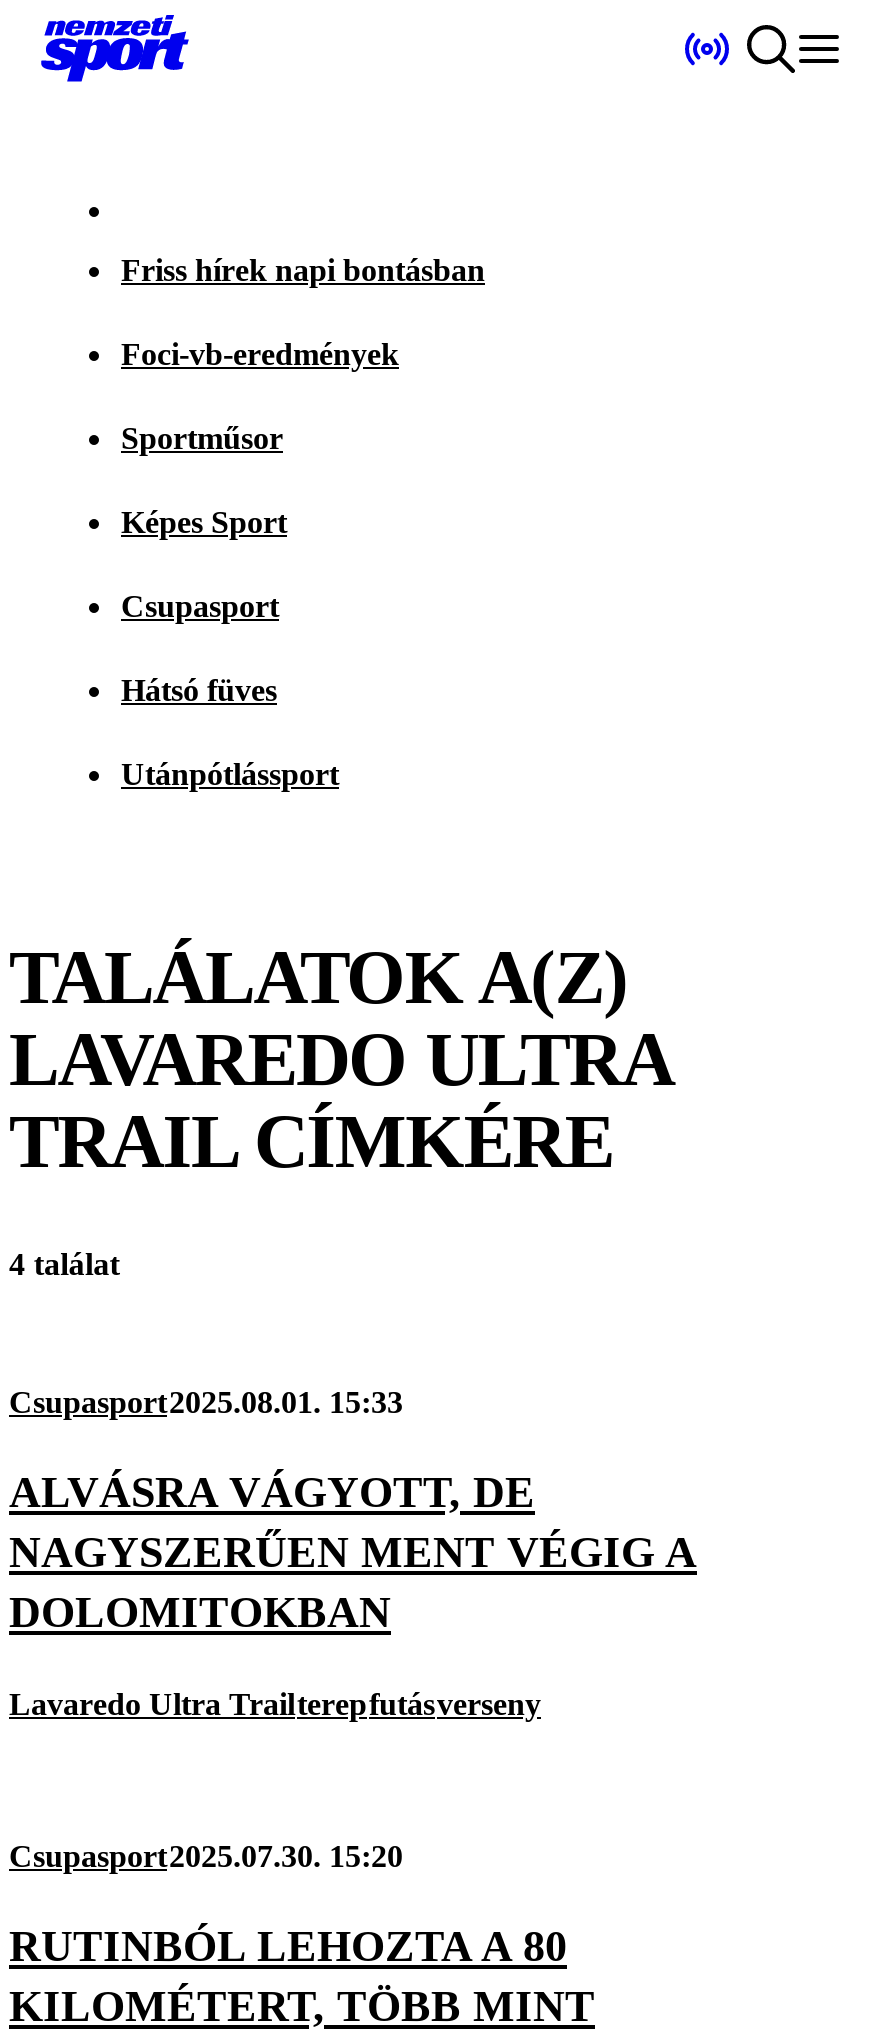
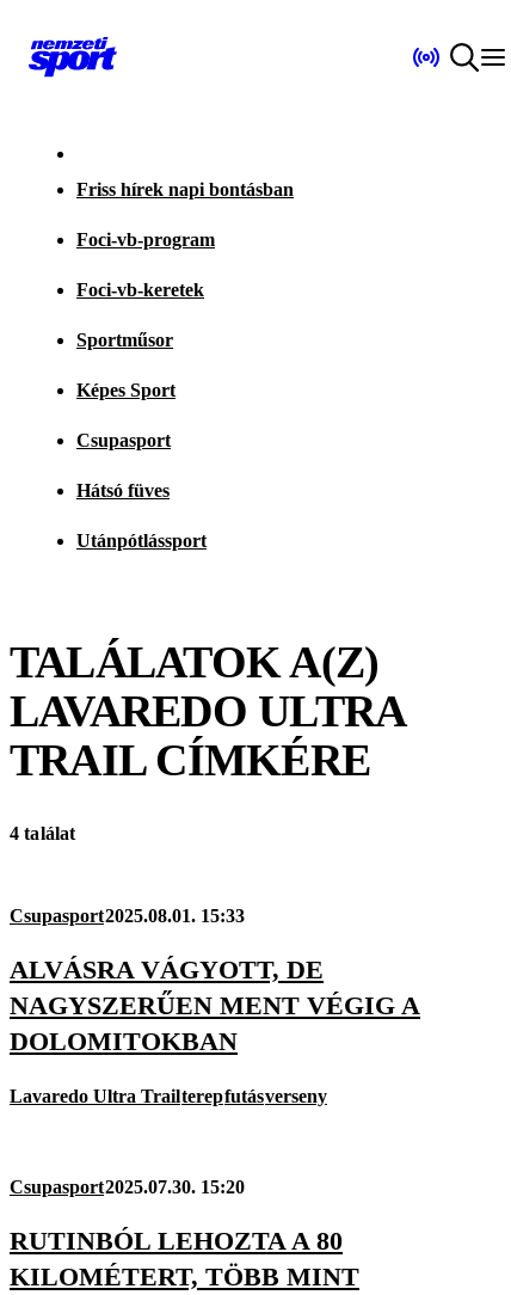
[121,337,399,371] Foci-vb-eredmények -> [76,229,215,300] Foci-vb-program | Foci-vb-keretek

